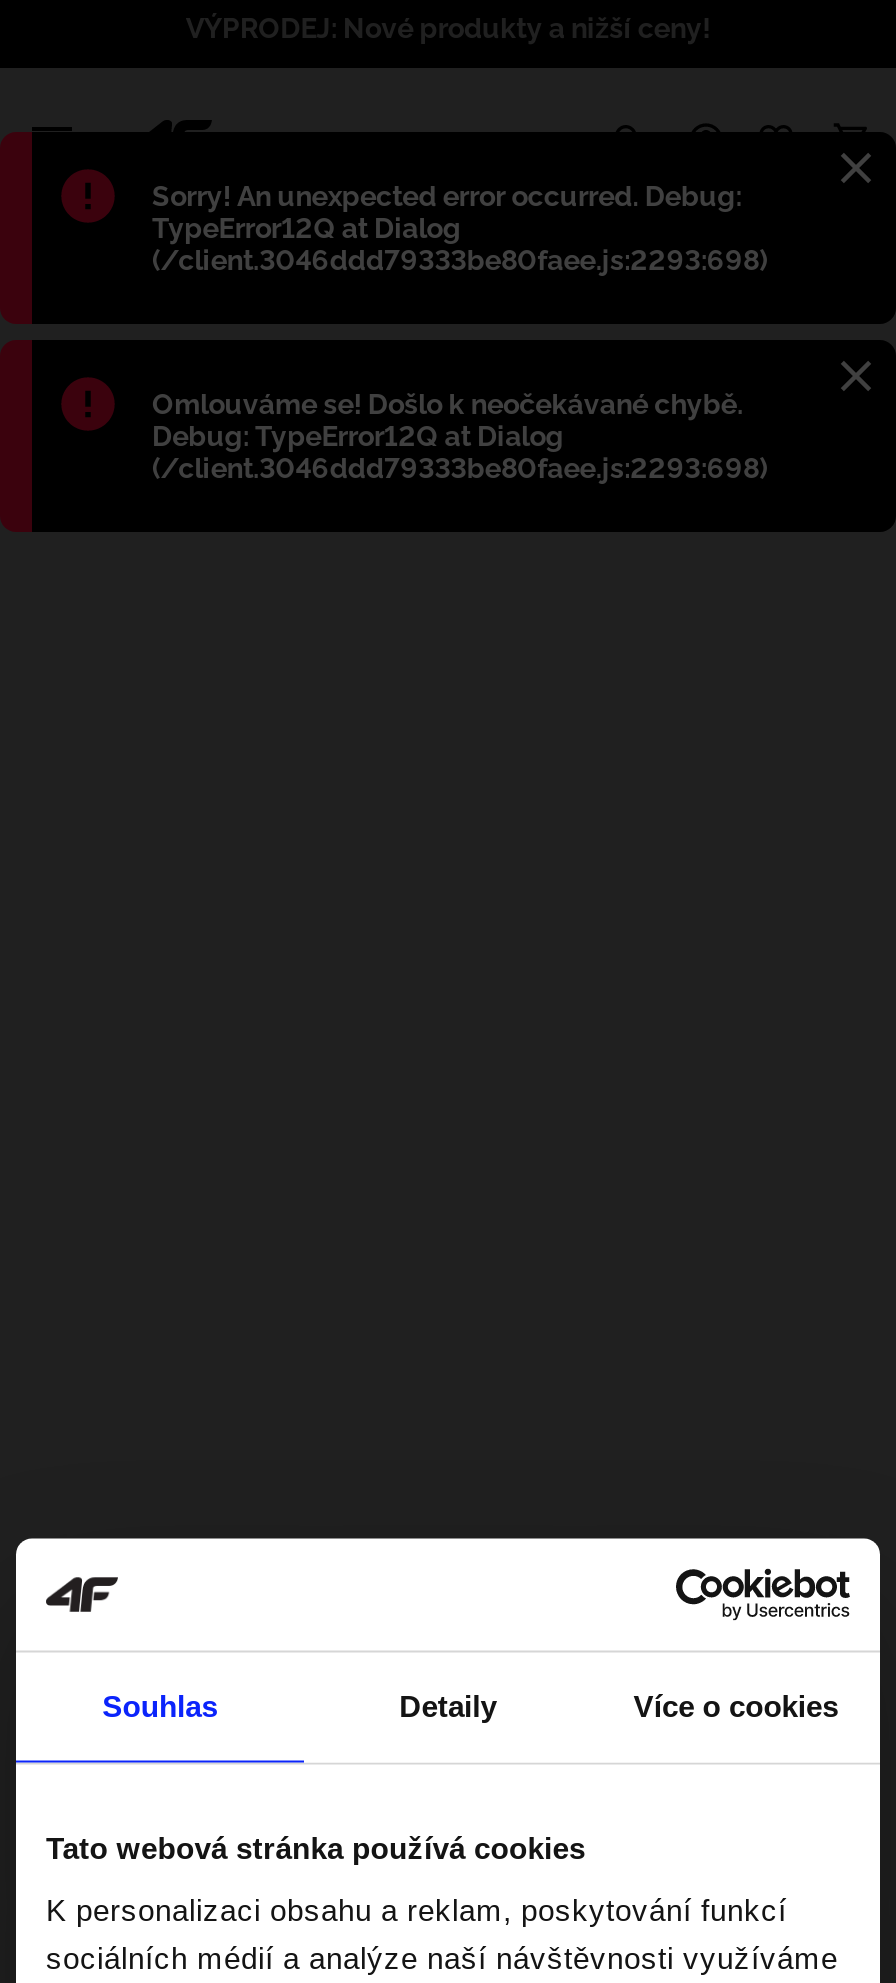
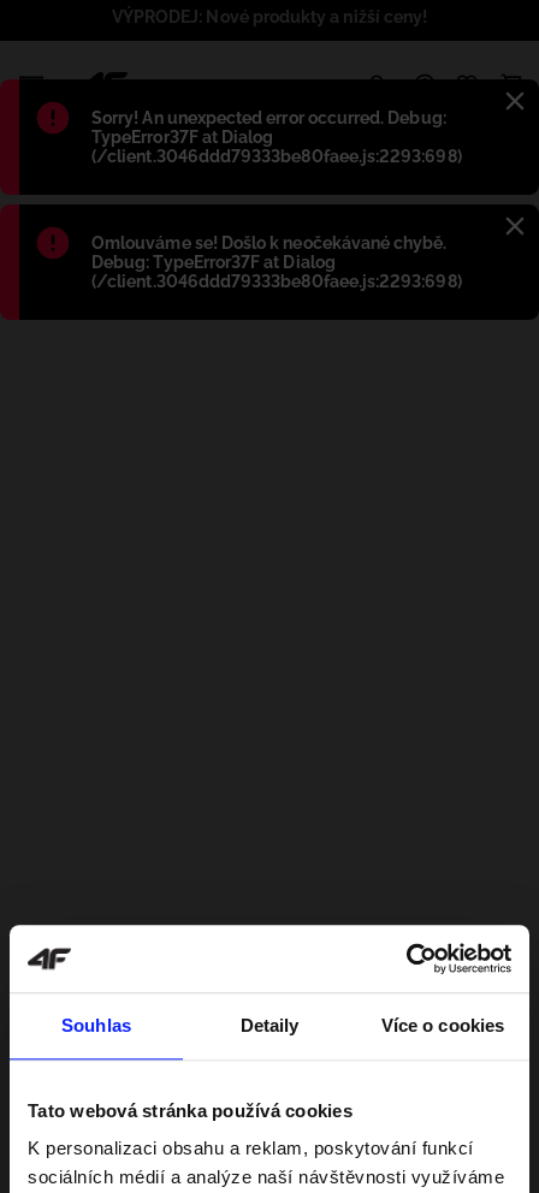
[152,212,461,244] TypeError12Q at Dialog -> [91,127,274,147] TypeError37F at Dialog
[152,420,564,452] Debug: TypeError12Q at Dialog -> [91,253,336,272] Debug: TypeError37F at Dialog

